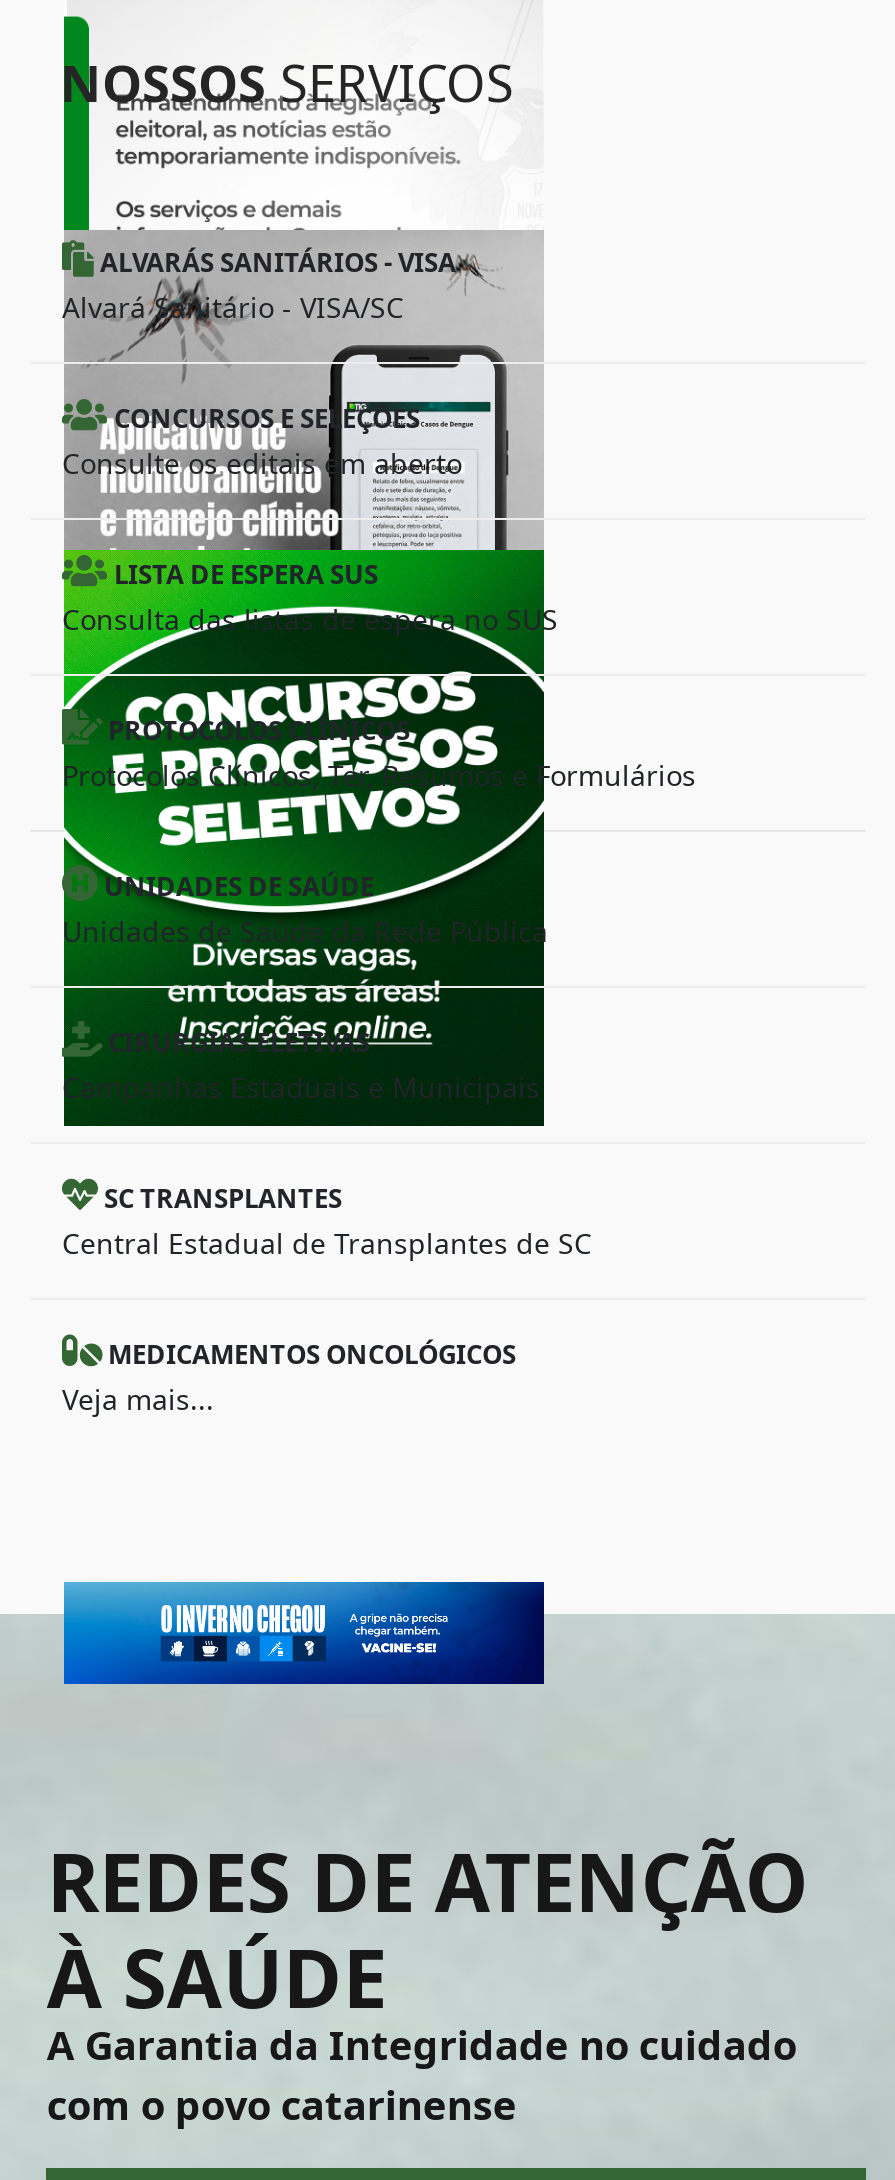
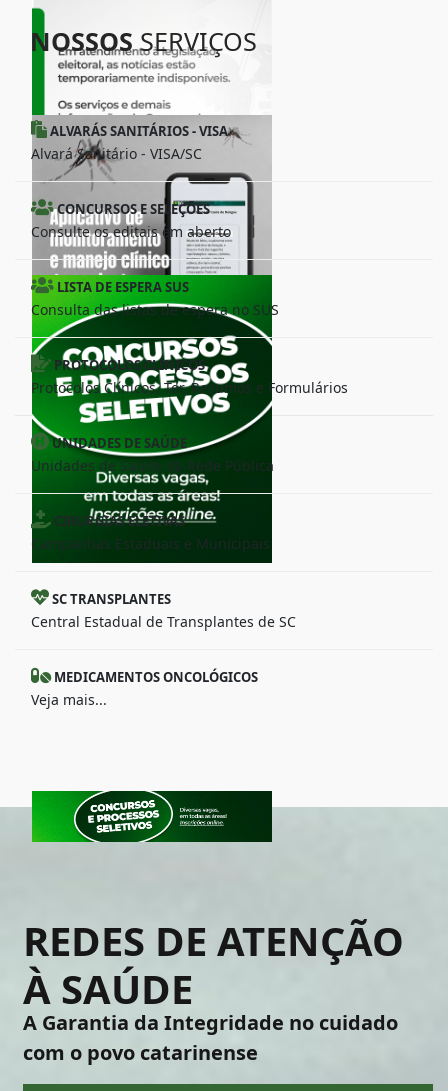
[62,1580,544,1686] [image] -> [31,790,272,843] [image]

